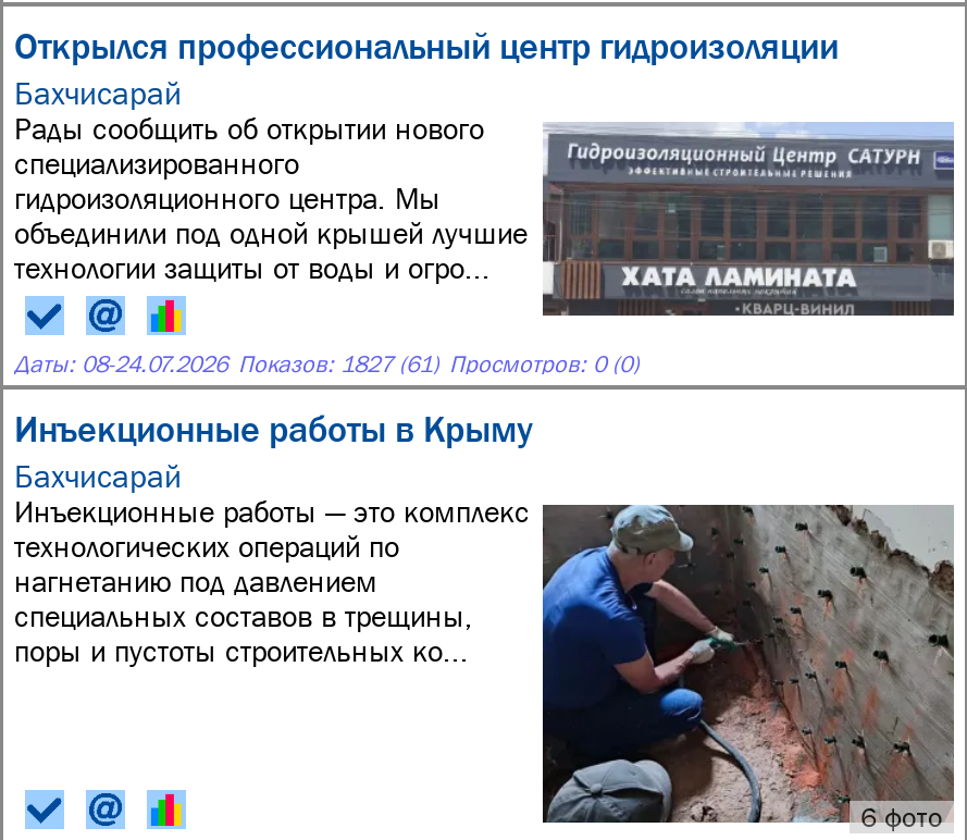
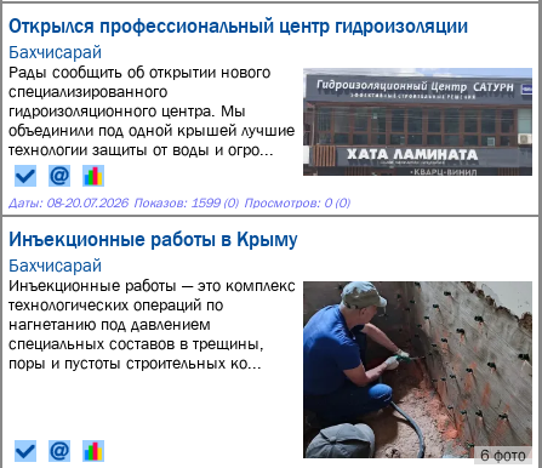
[14,350,639,376] Даты: 08-24.07.2026 Показов: 1827 (61) Просмотров: 0 (0) -> [8,195,349,210] Даты: 08-20.07.2026 Показов: 1599 (0) Просмотров: 0 (0)

